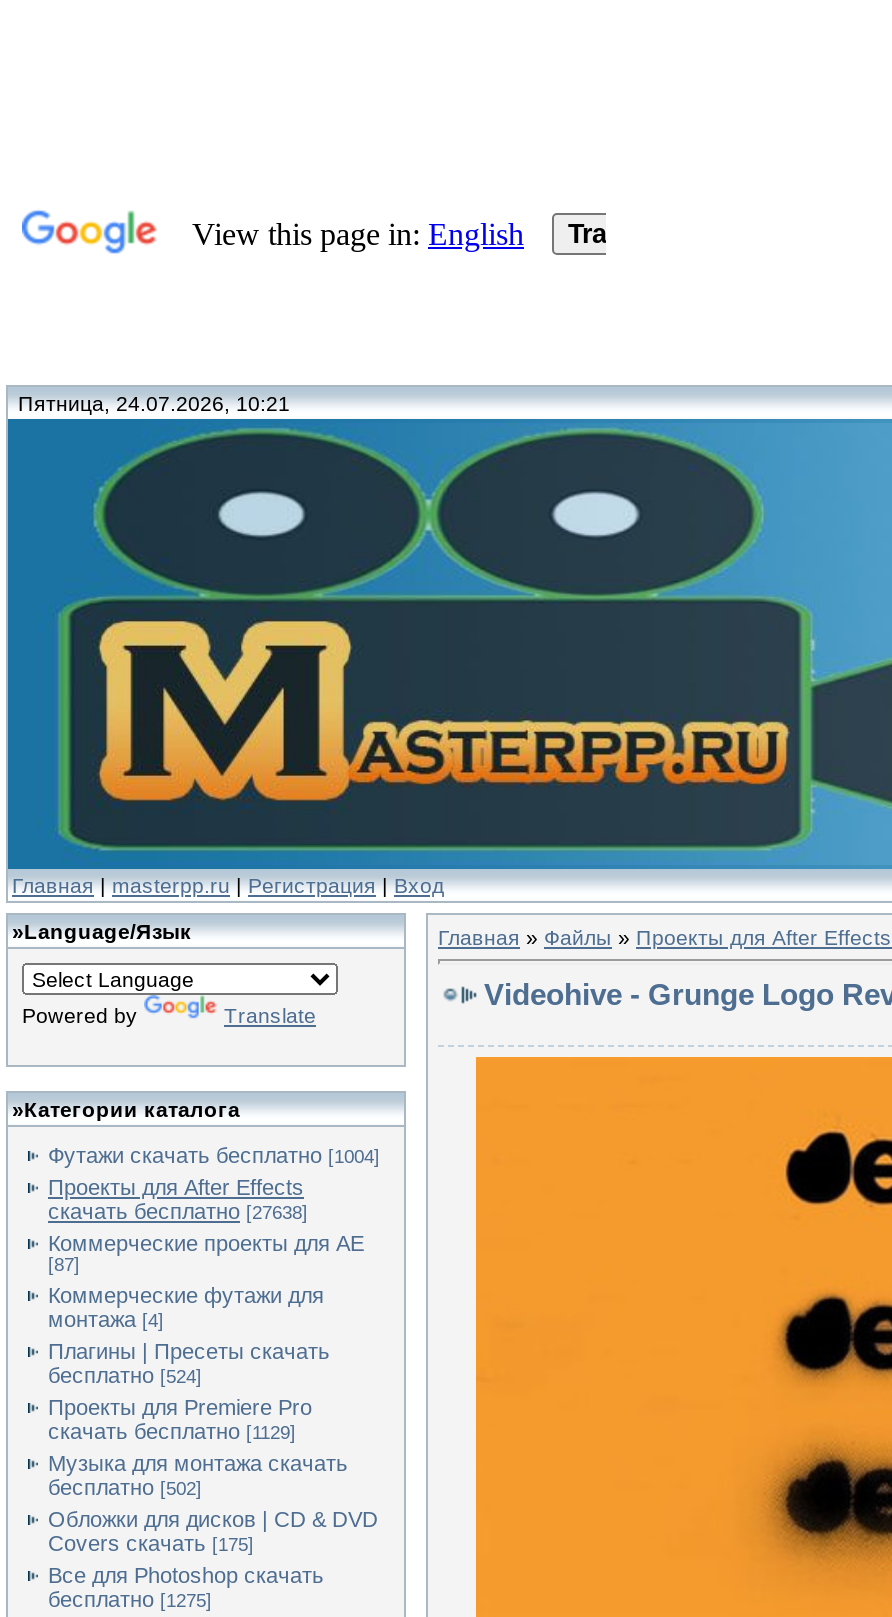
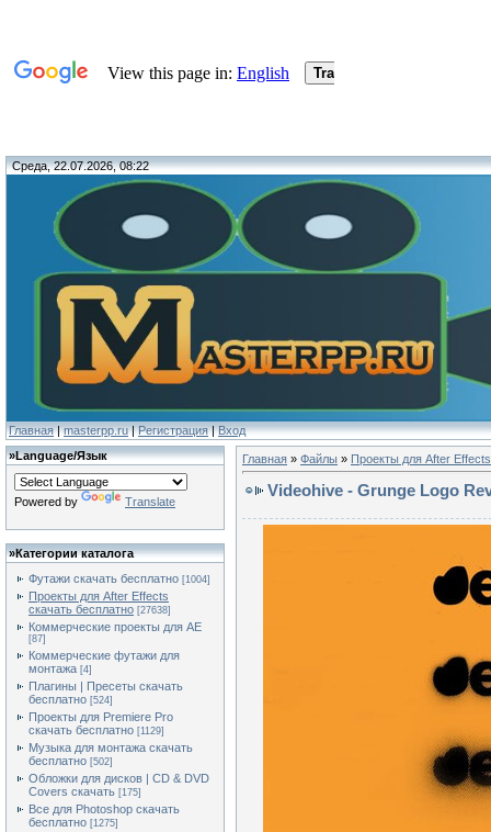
[18,391,290,415] Пятница, 24.07.2026, 10:21 -> [12,159,149,172] Среда, 22.07.2026, 08:22

